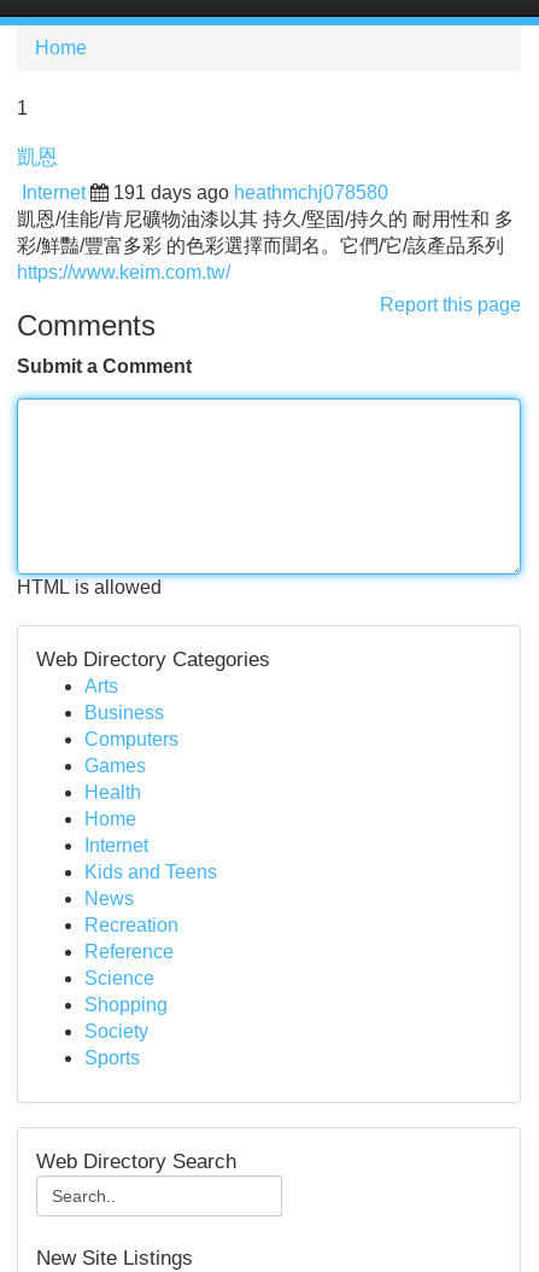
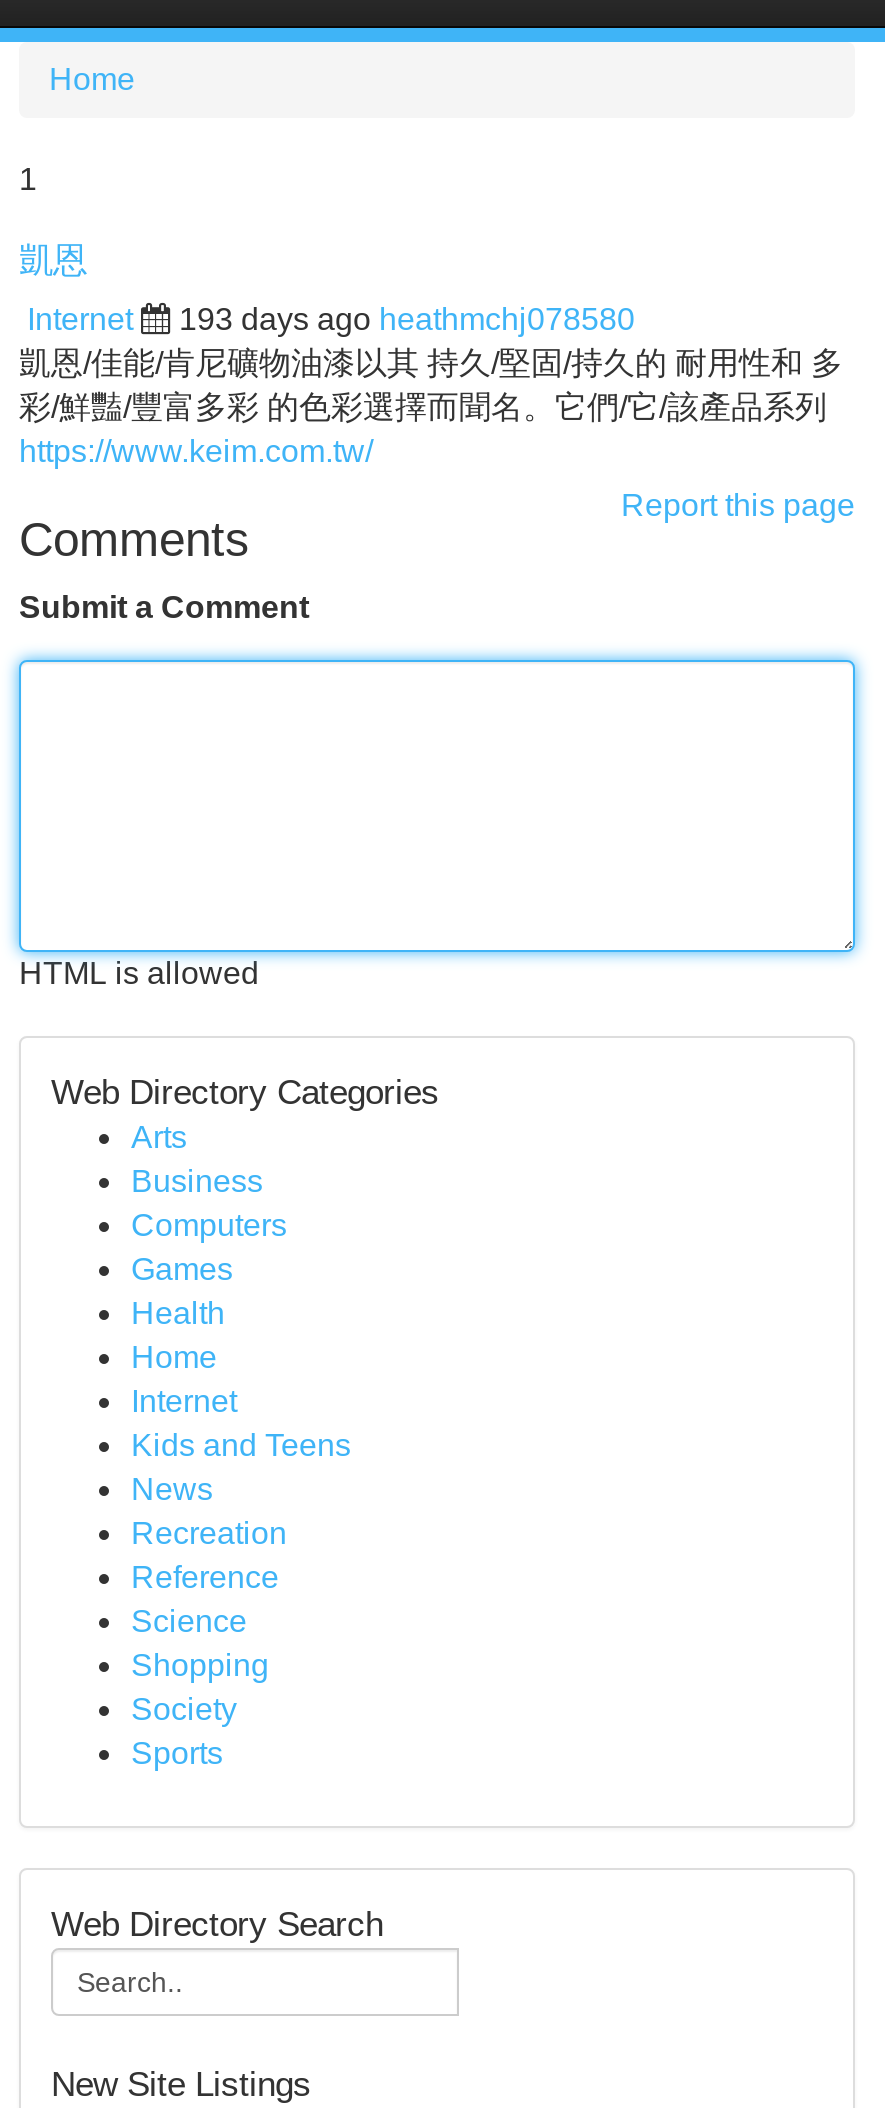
[113,182,388,203] 191 days ago heathmchj078580 -> [179,302,635,336] 193 days ago heathmchj078580

